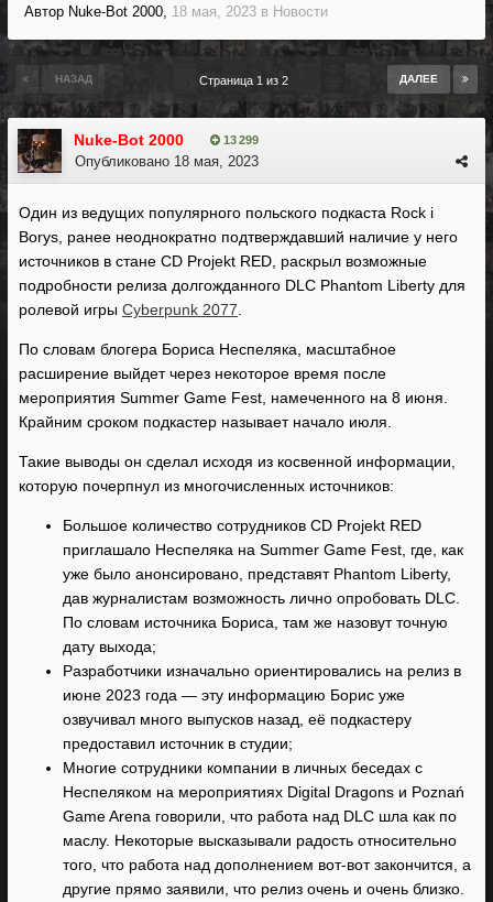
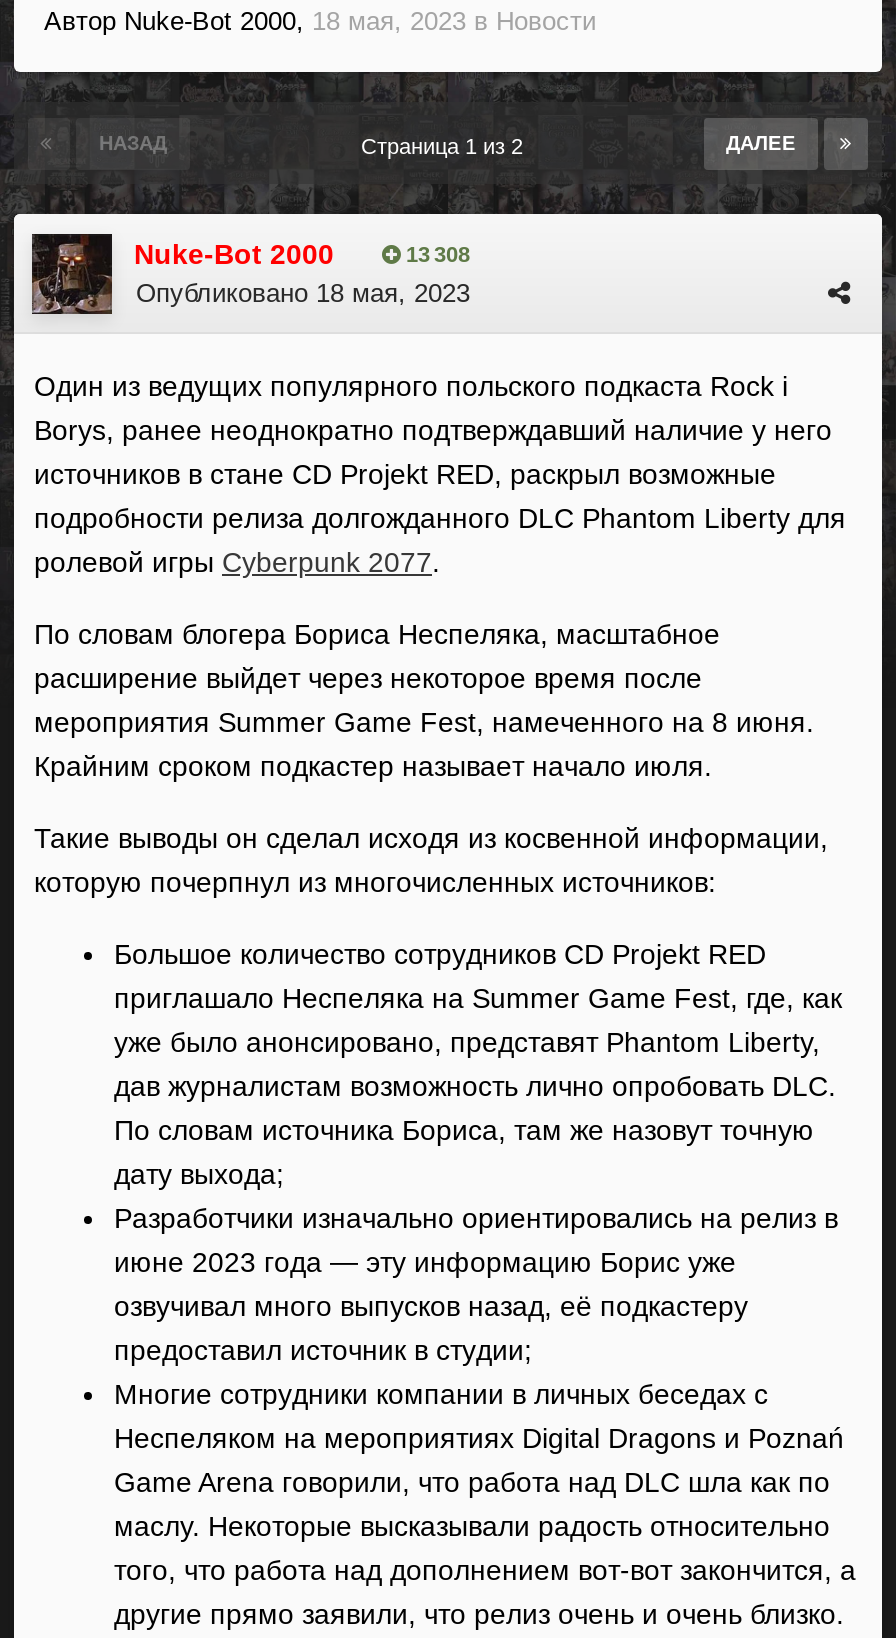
[220,133,259,146] 13 299 -> [400,242,470,266] 13 308

